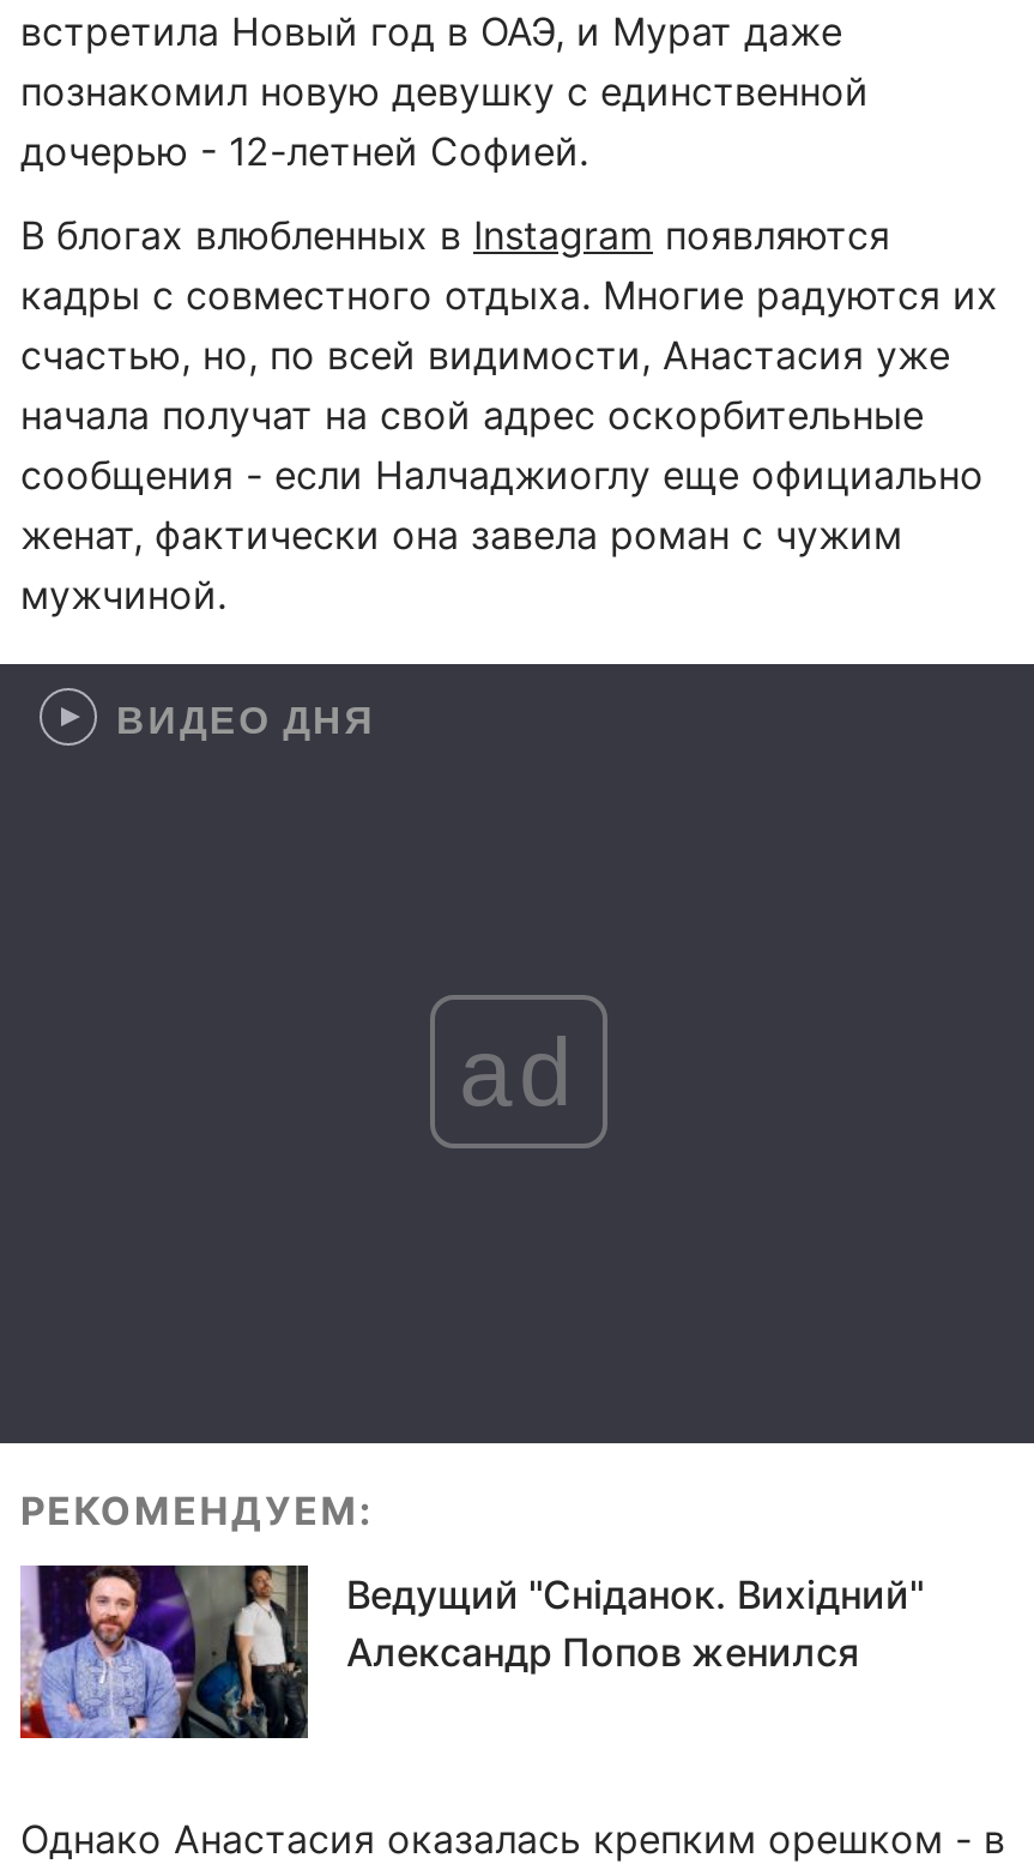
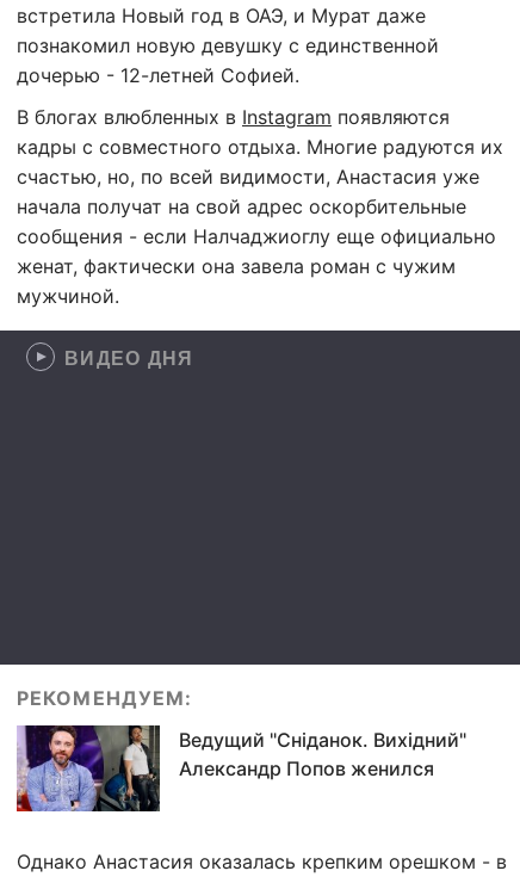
[459,1018,579,1123] ad -> none

